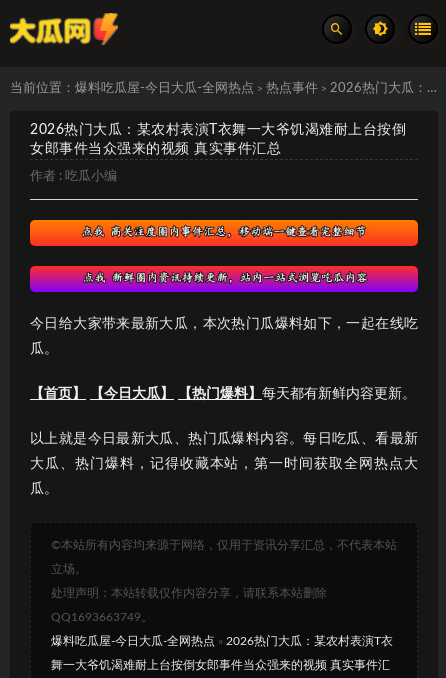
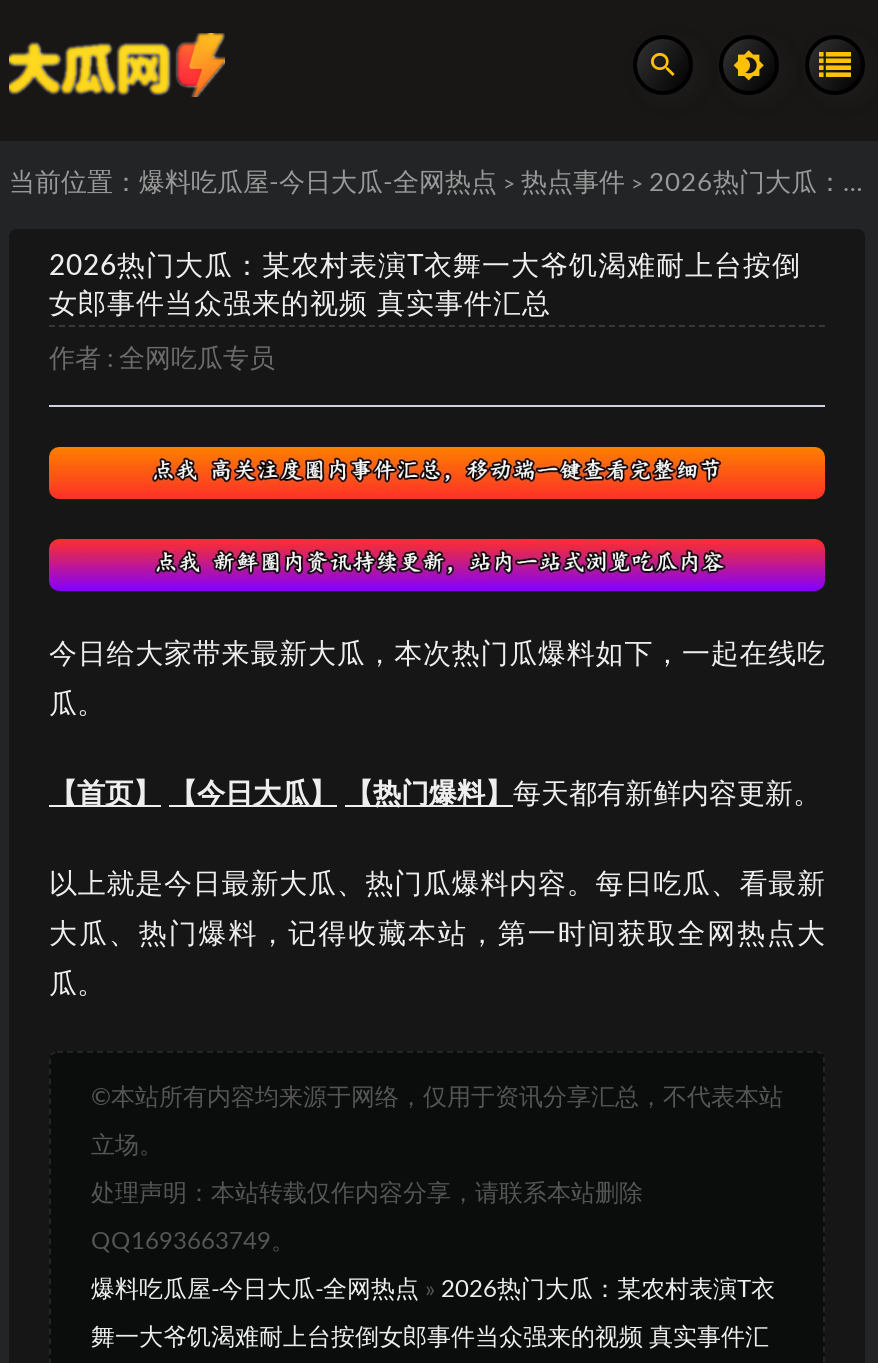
[30,170,117,183] 作者 :吃瓜小编 -> [49,347,275,373] 作者 :全网吃瓜专员

